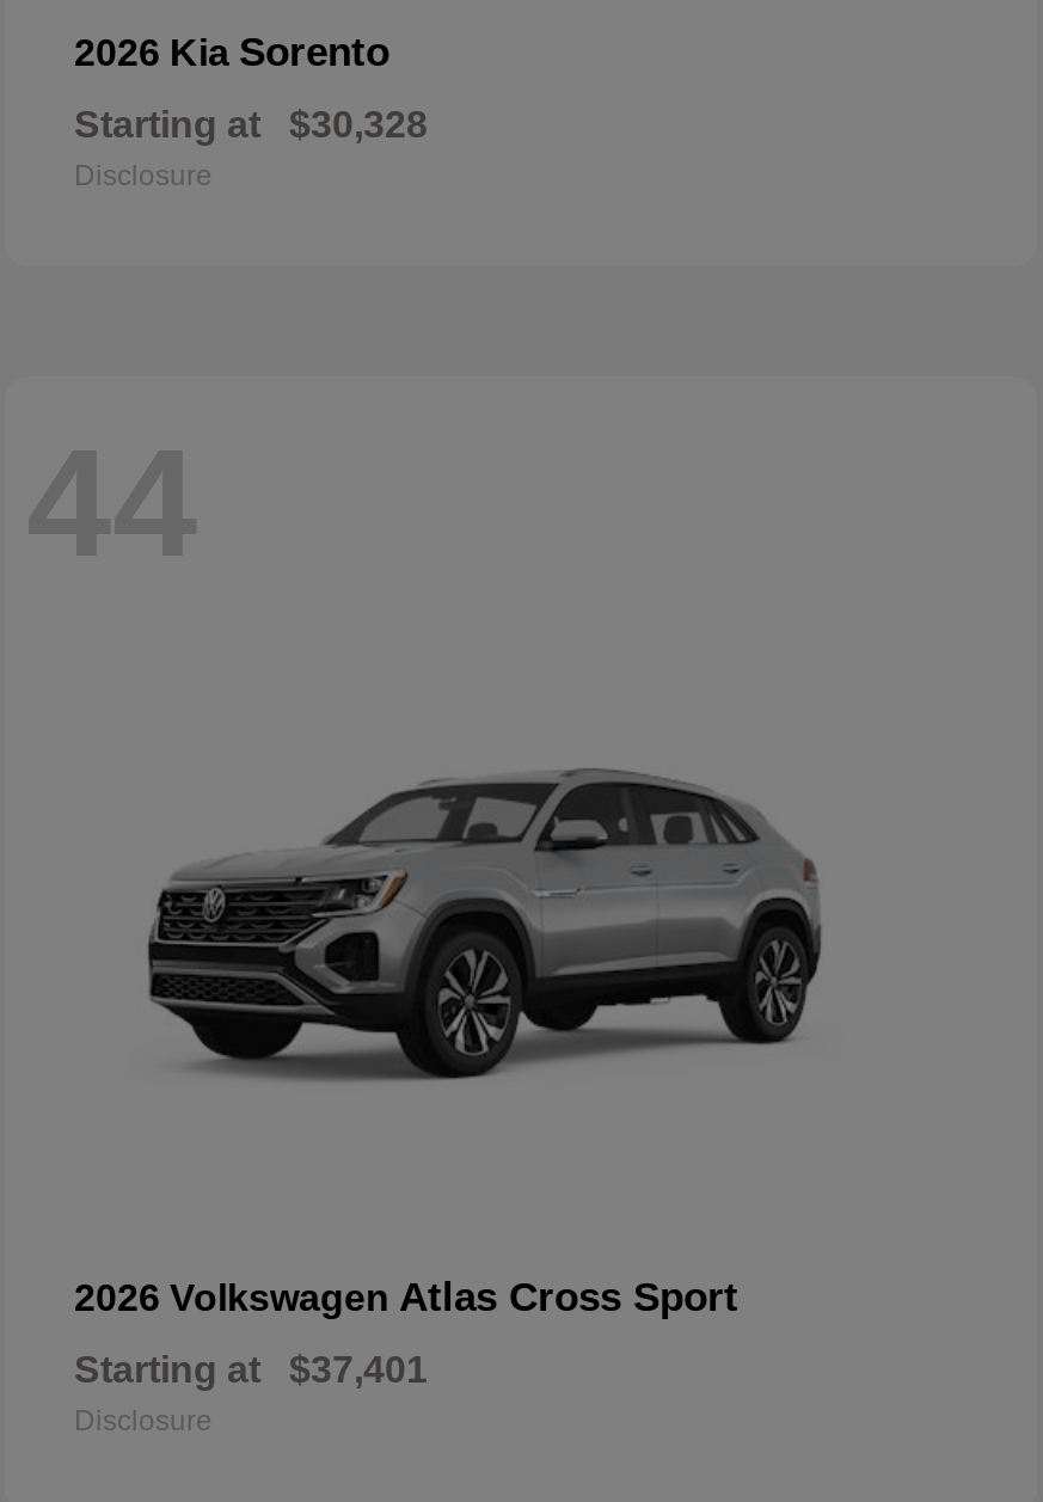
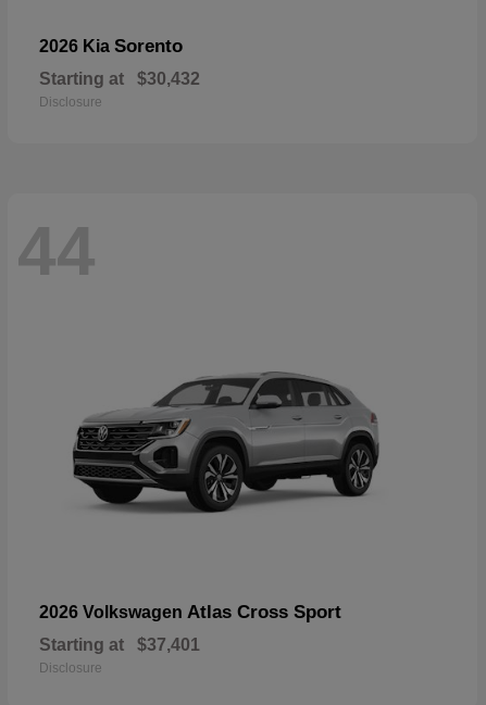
[74,103,428,144] Starting at $30,328 -> [39,69,200,88] Starting at $30,432

